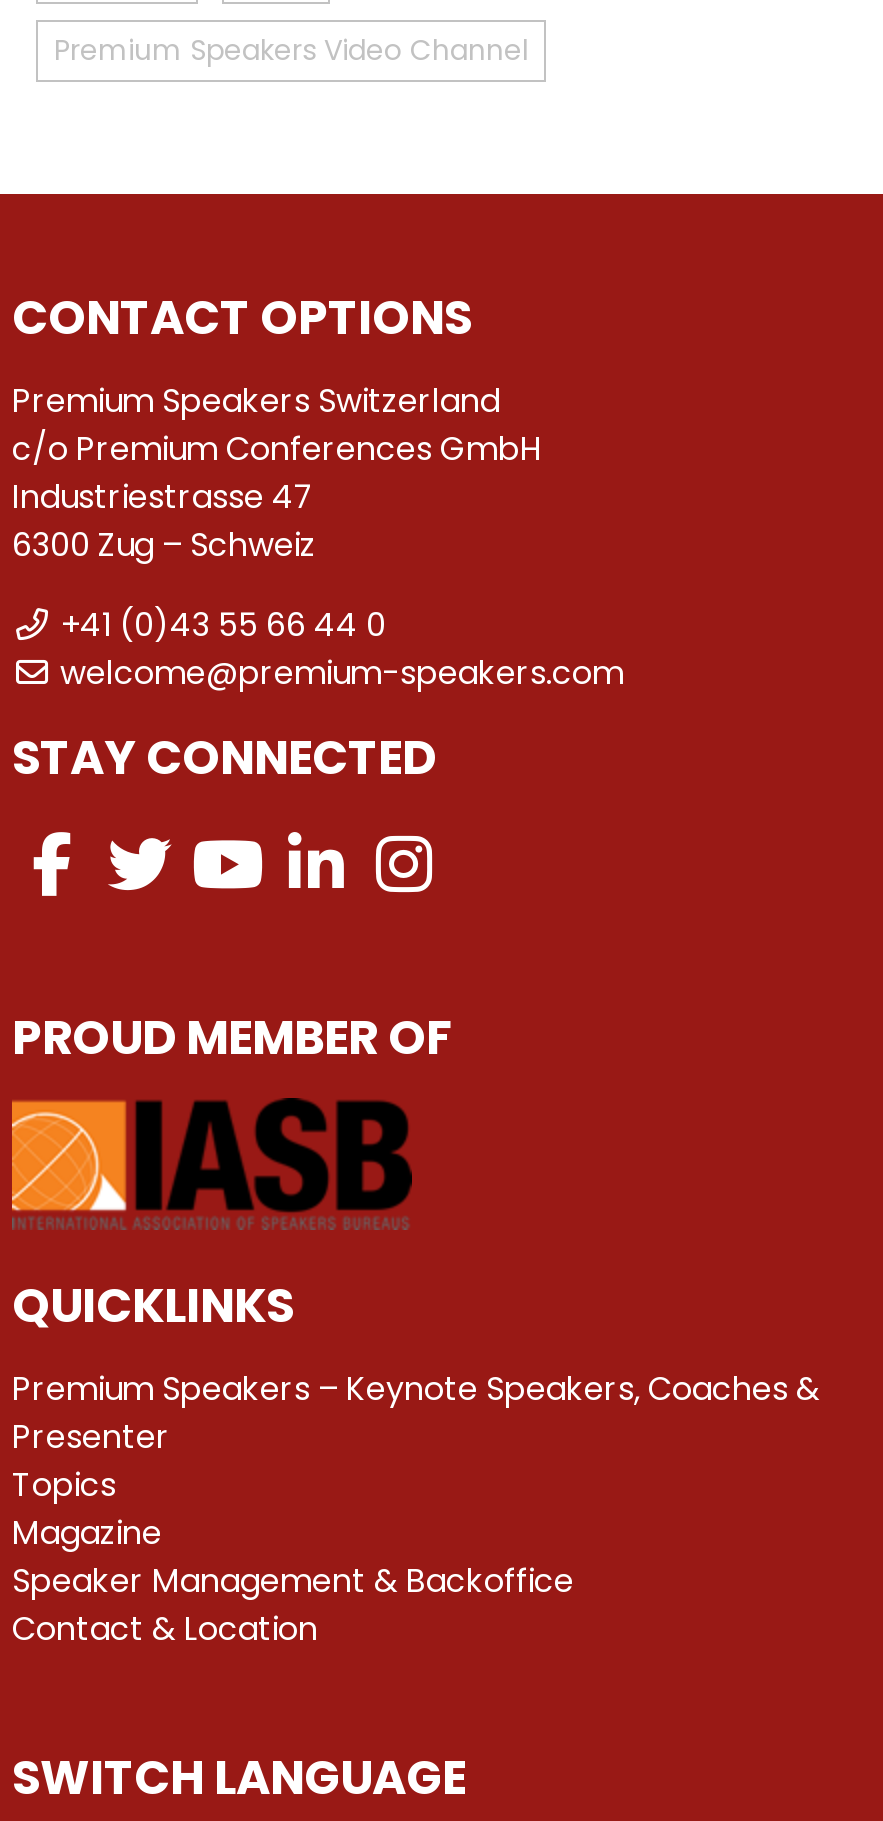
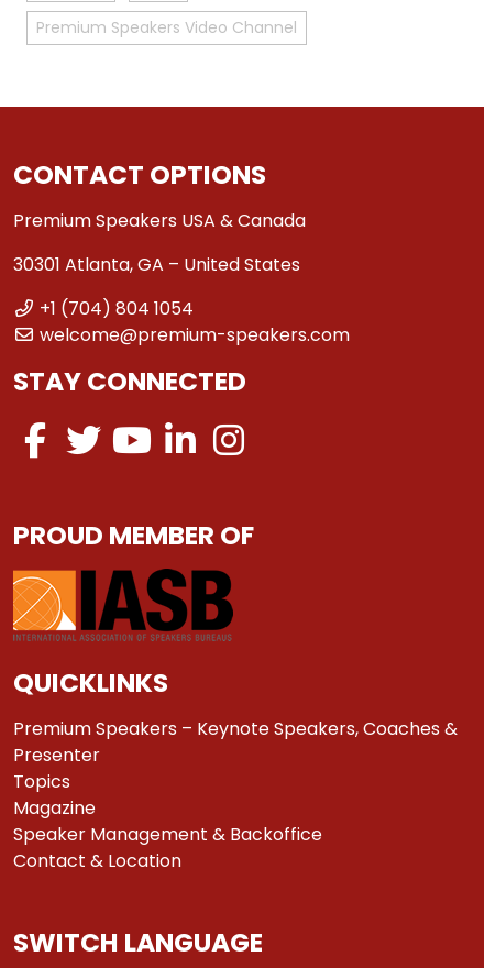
[12,378,542,648] Premium Speakers Switzerland | c/o Premium Conferences GmbH | Industriestrasse 47 | 6300 Zug – Schweiz | +41 (0)43 55 66 44 0 -> [13,208,306,321] Premium Speakers USA & Canada | 30301 Atlanta, GA – United States | +1 (704) 804 1054

